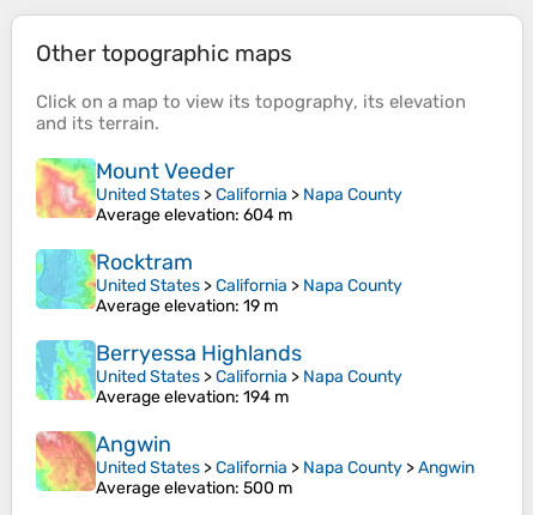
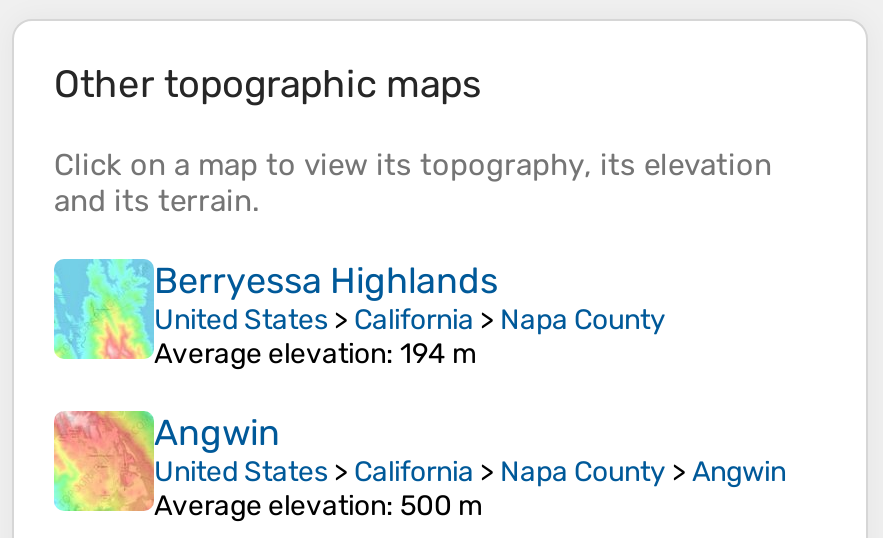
[35,157,402,316] [image] | Mount Veeder | United States > California > Napa County | Average elevation: 604 m | Rocktram | United States > California > Napa County | Average elevation: 19 m -> none
[35,248,79,310] [image] -> none

